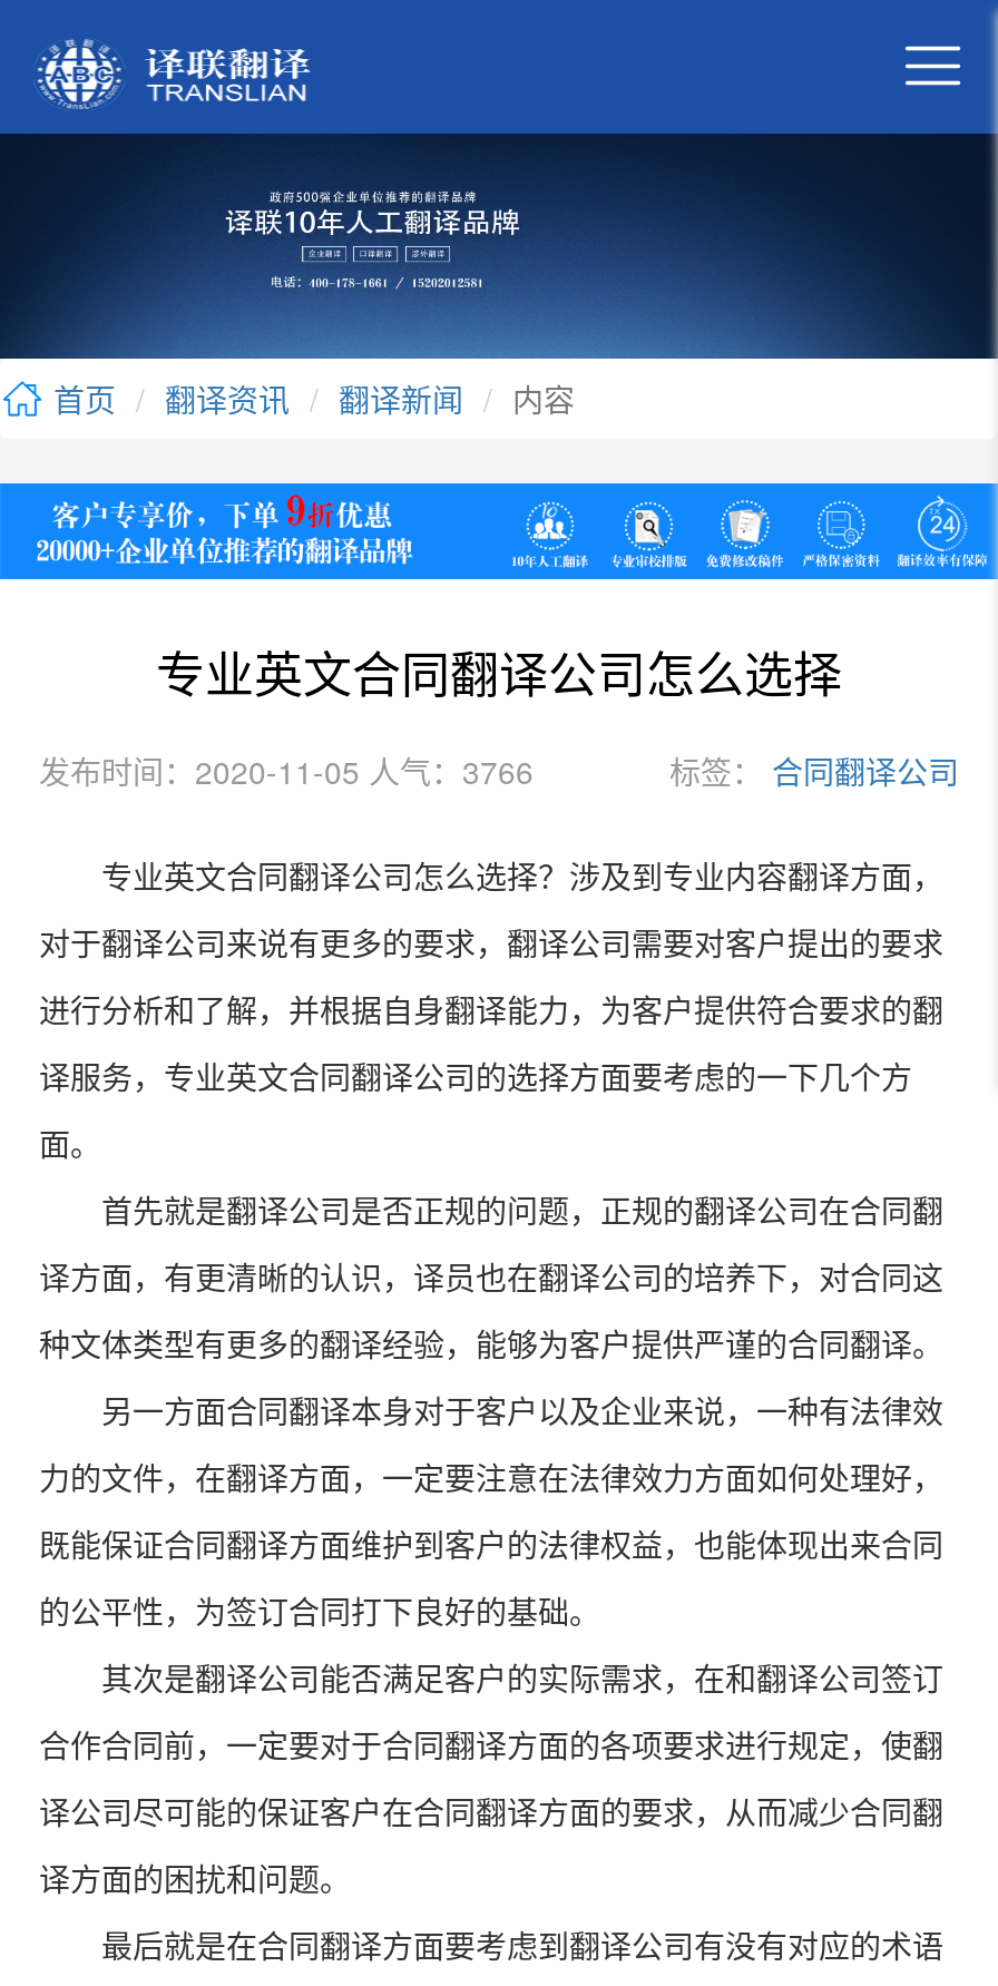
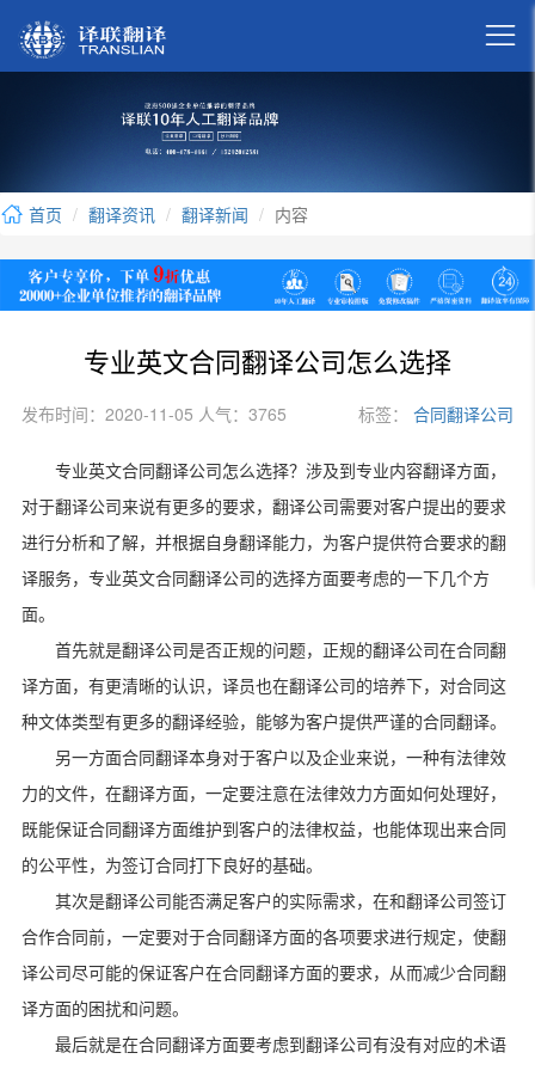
[39,749,534,793] 发布时间：2020-11-05 人气：3766 -> [21,402,286,426] 发布时间：2020-11-05 人气：3765

